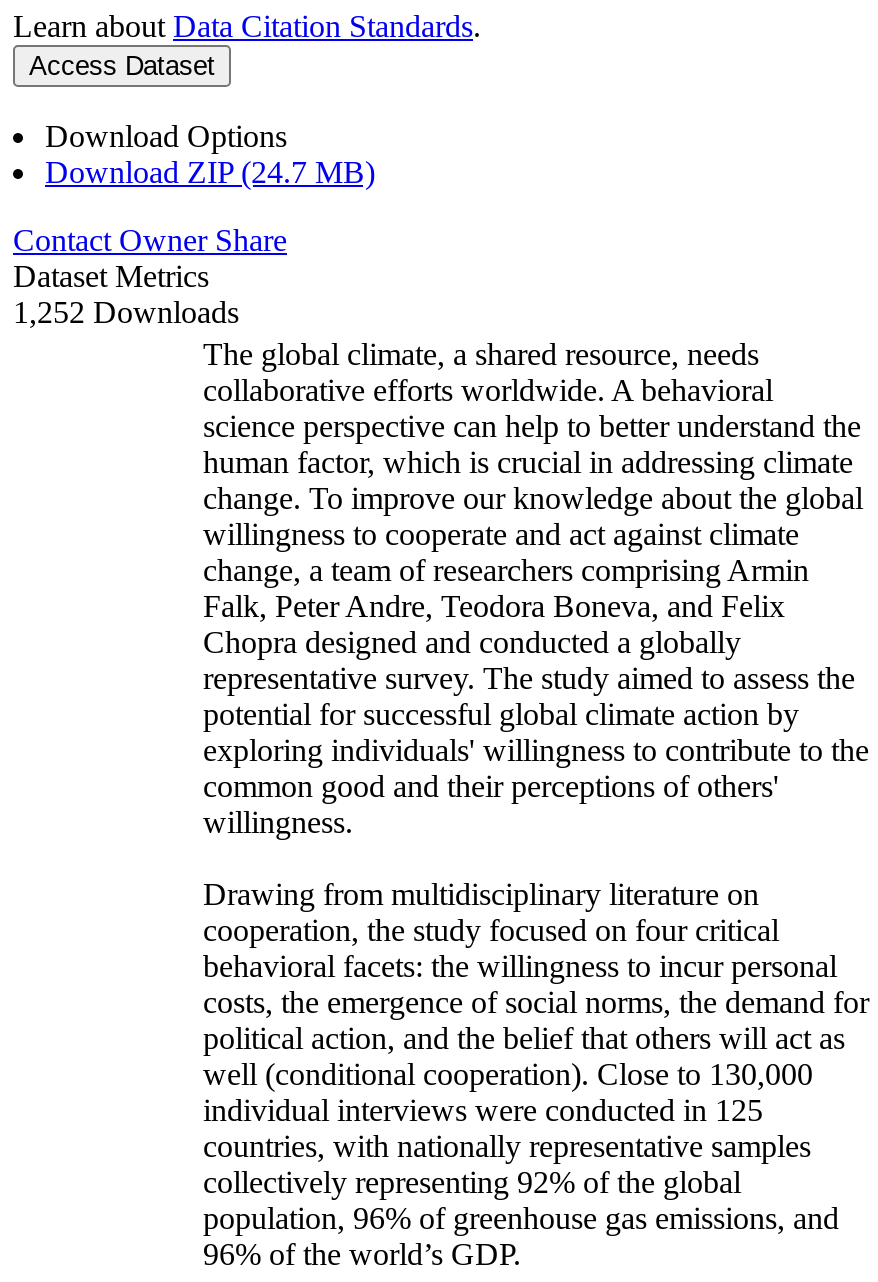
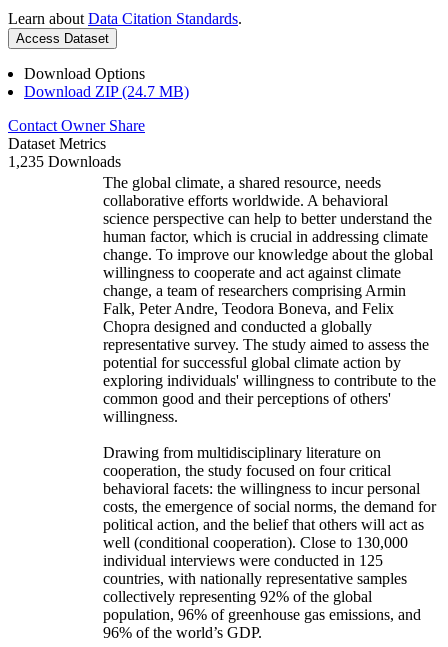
[13,296,239,330] 1,252 Downloads -> [8,153,121,170] 1,235 Downloads

